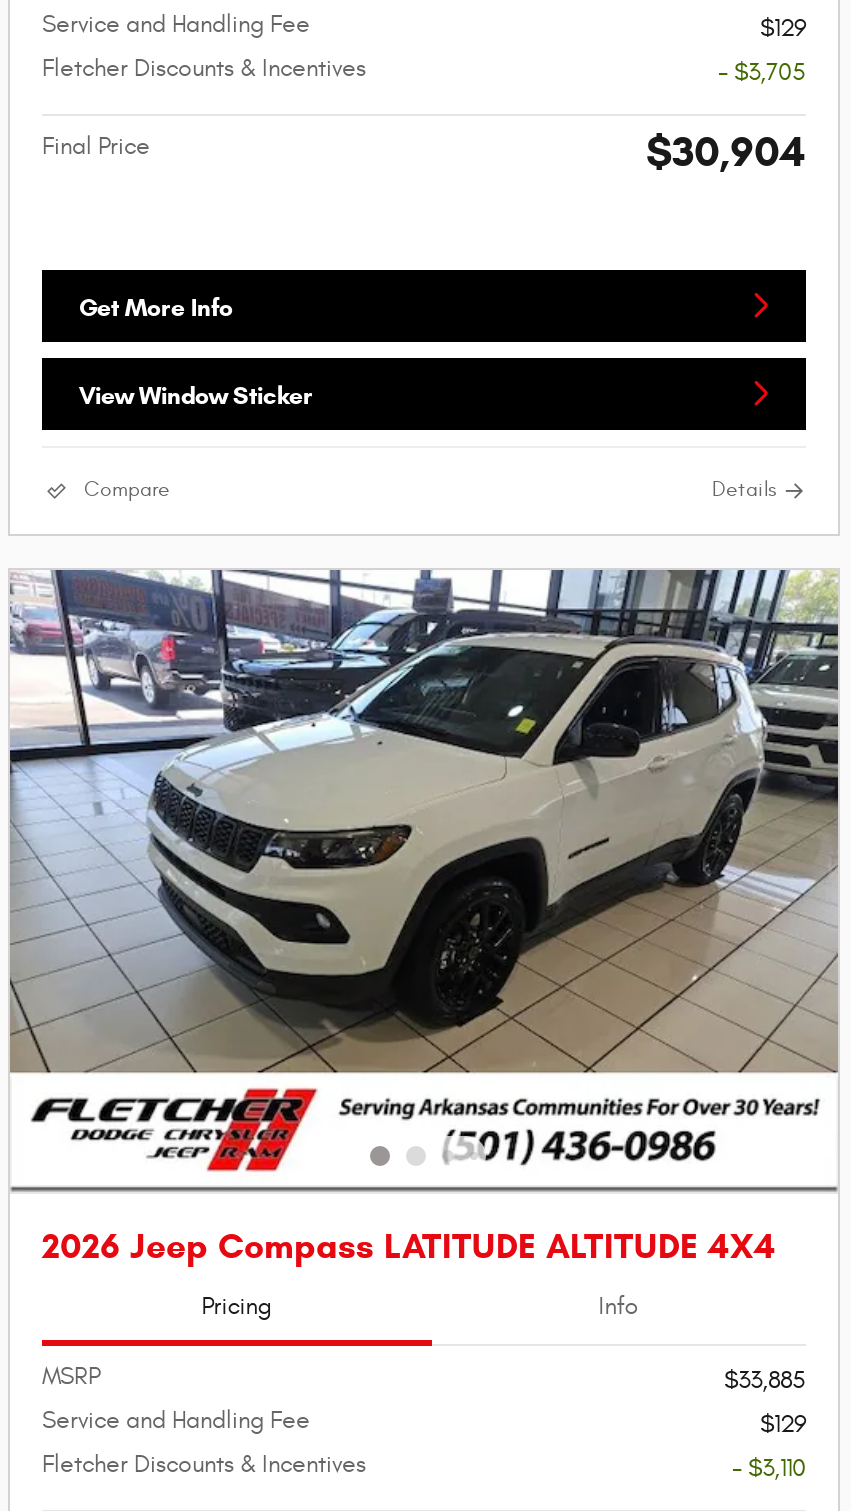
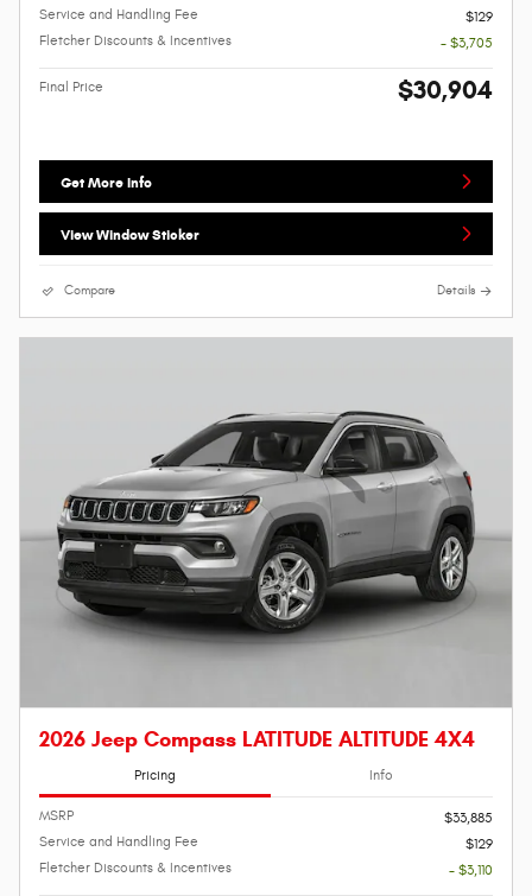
[8,570,840,1186] [image] -> [20,339,512,703] [image]

